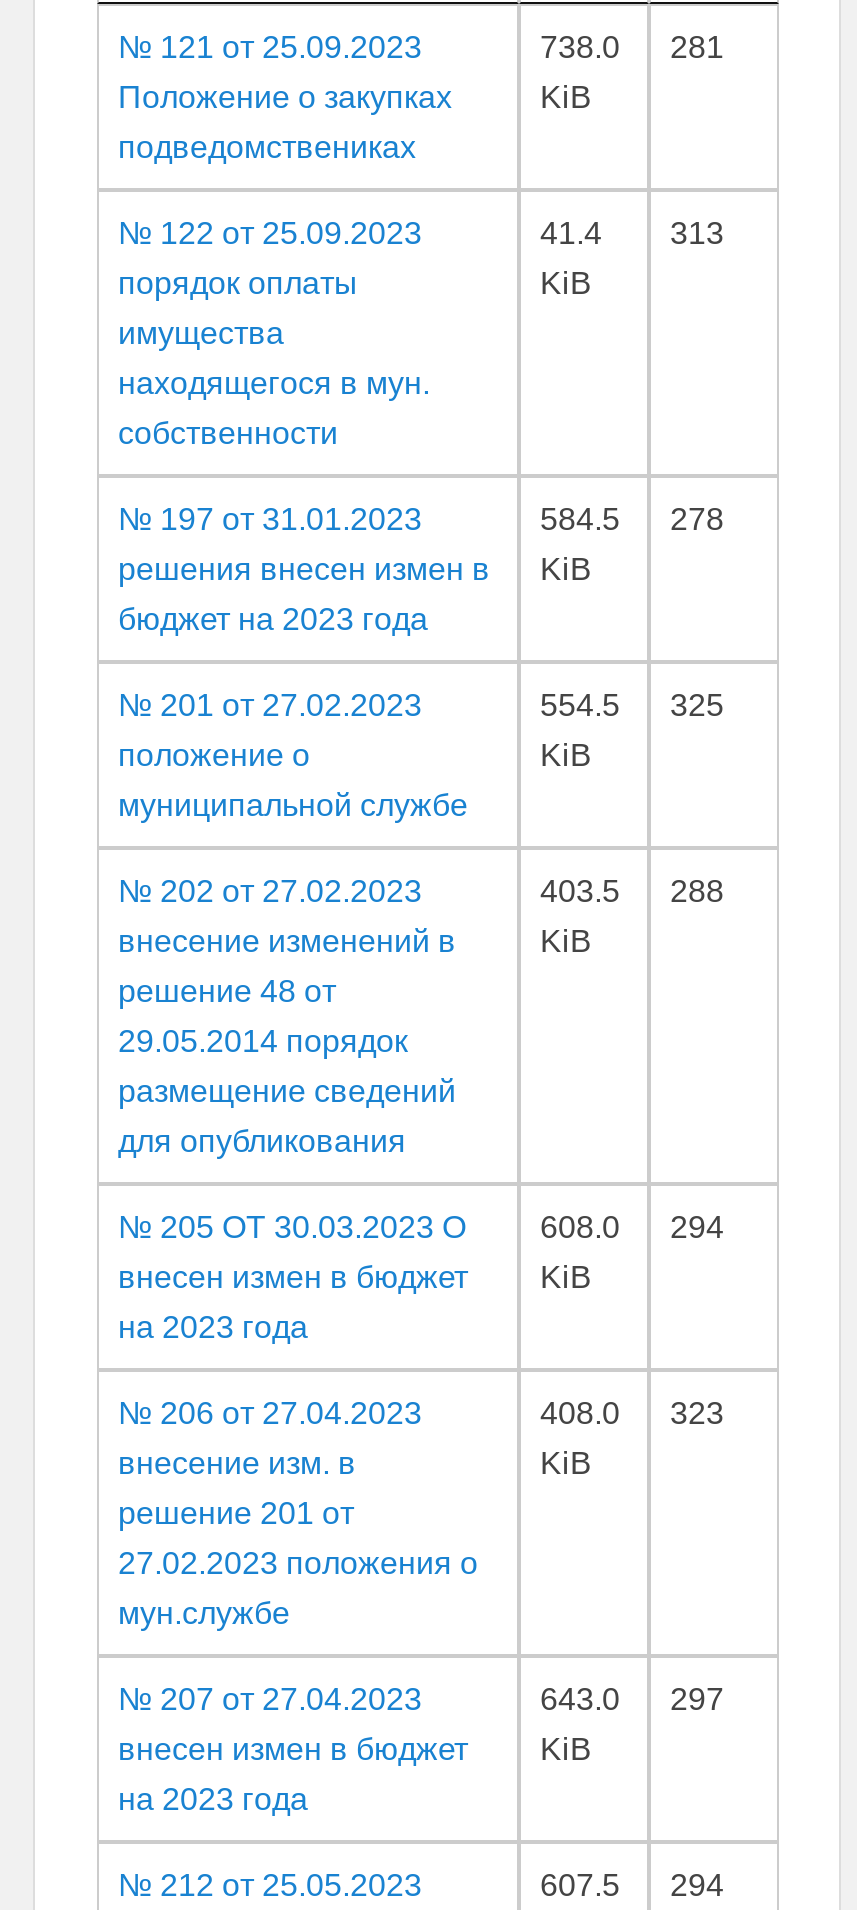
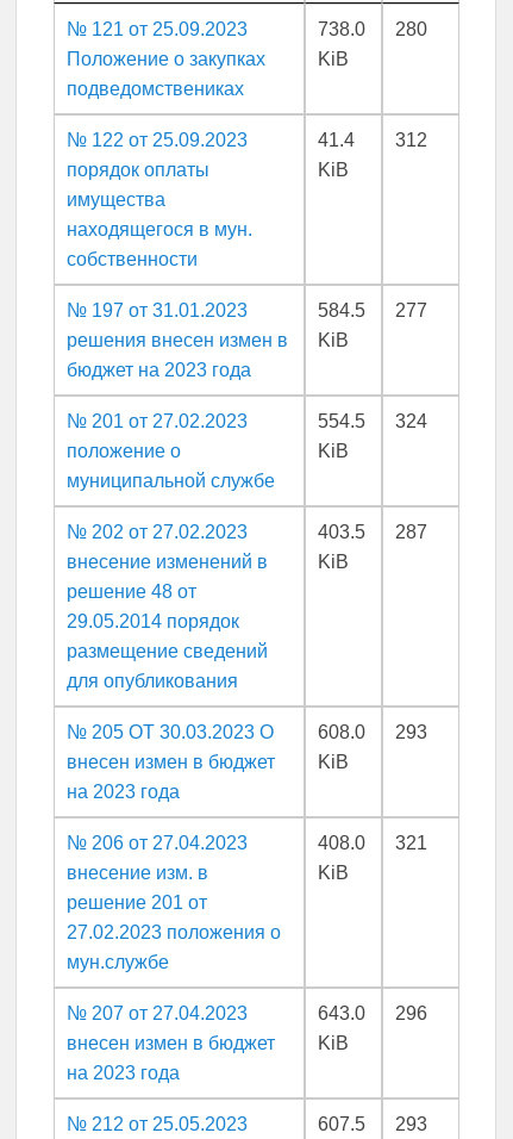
[540,29,724,63] 738.0 281 -> [317,19,427,39] 738.0 280
[540,215,724,249] 41.4 313 -> [317,129,427,150] 41.4 312
[540,501,724,535] 584.5 278 -> [317,300,427,320] 584.5 277
[540,687,724,721] 554.5 325 -> [317,411,427,431] 554.5 324
[540,873,724,907] 403.5 288 -> [317,521,427,542] 403.5 287
[540,1209,724,1243] 608.0 294 -> [317,722,427,742] 608.0 293
[540,1395,724,1429] 408.0 323 -> [317,832,427,853] 408.0 321
[540,1681,724,1715] 643.0 297 -> [317,1003,427,1023] 643.0 296
[540,1867,724,1901] 607.5 294 -> [317,1114,427,1134] 607.5 293

